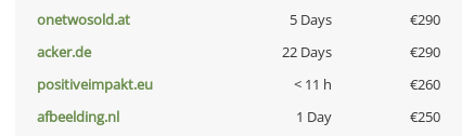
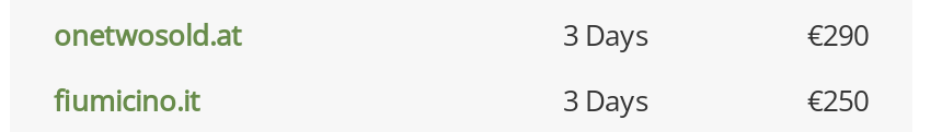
[289,10,331,29] 5 Days -> [563,15,648,55] 3 Days
[37,42,440,126] acker.de | 22 Days | €290 | positiveimpakt.eu | < 11 h | €260 | afbeelding.nl | 1 Day -> [54,81,648,120] fiumicino.it | 3 Days

